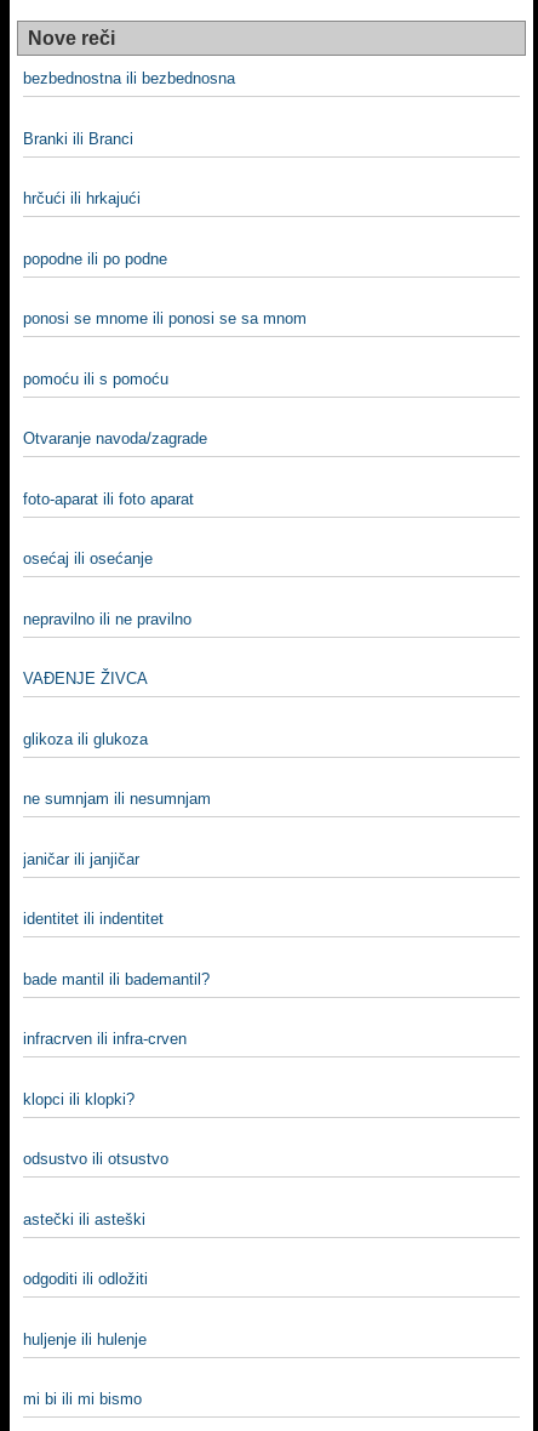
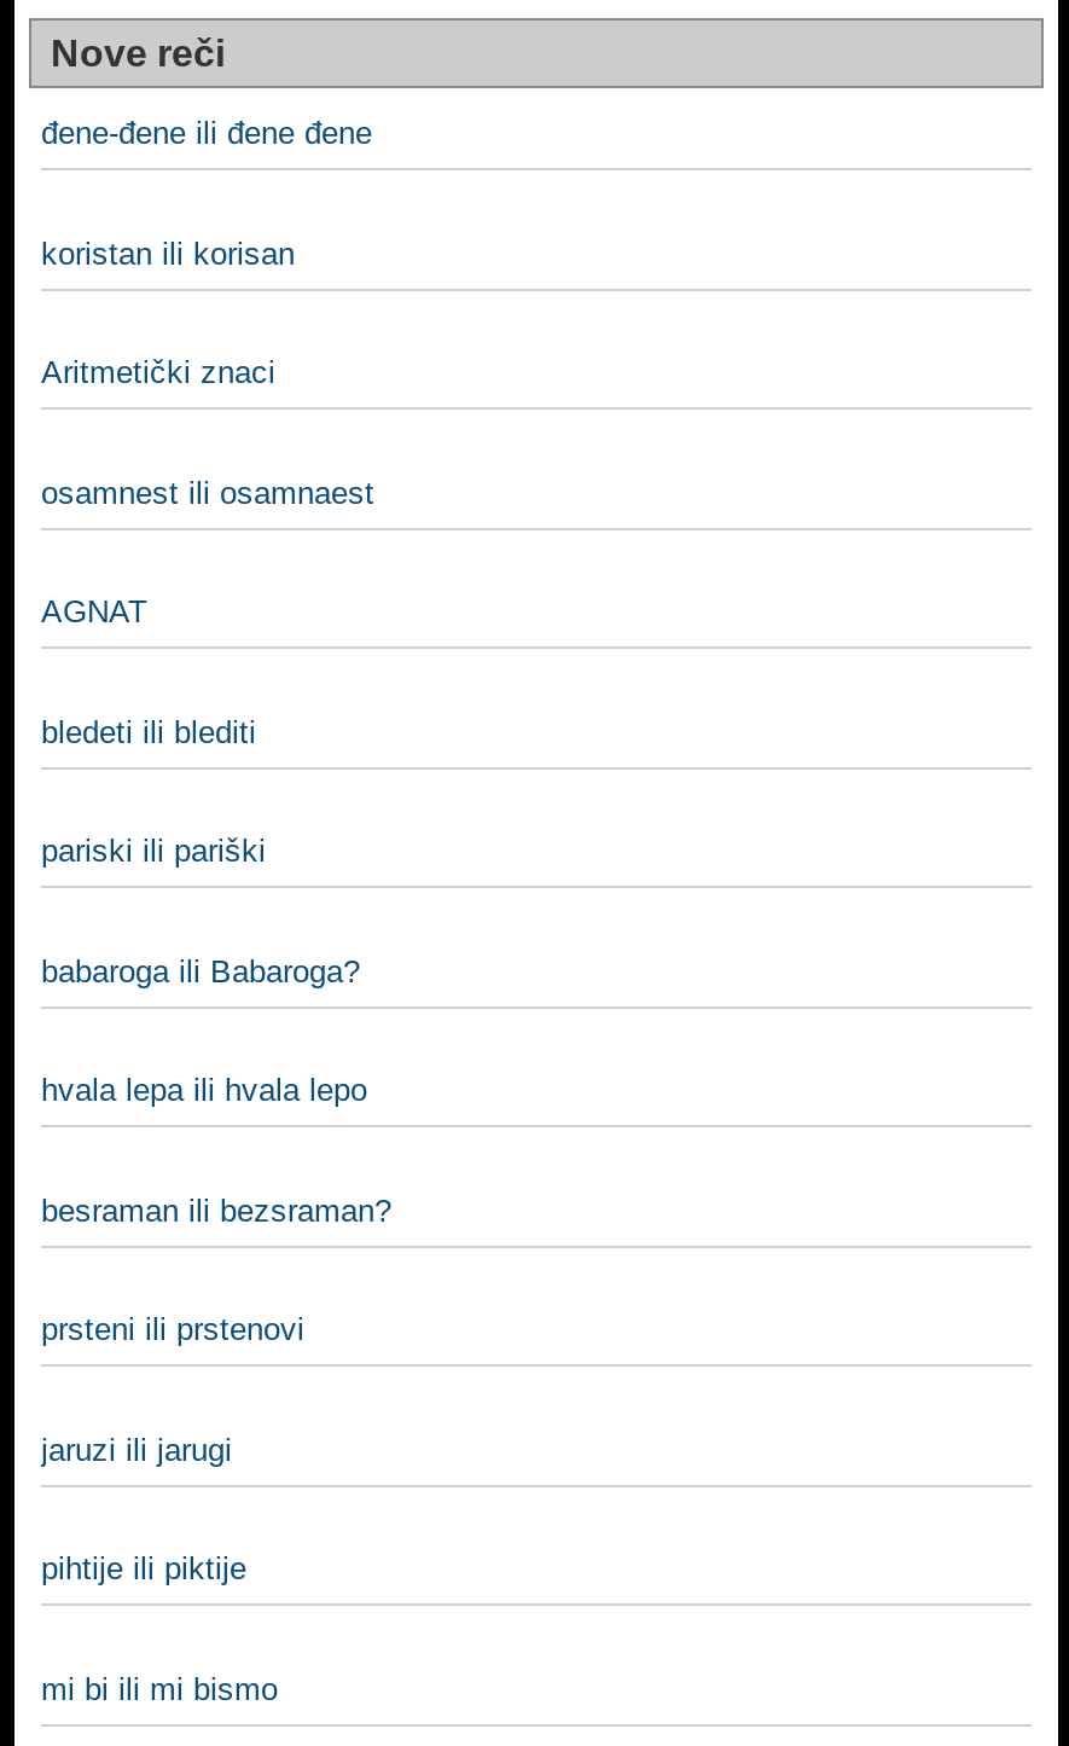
[23,69,307,1348] bezbednostna ili bezbednosna | Branki ili Branci | hrčući ili hrkajući | popodne ili po podne | ponosi se mnome ili ponosi se sa mnom | pomoću ili s pomoću | Otvaranje navoda/zagrade | foto-aparat ili foto aparat | osećaj ili osećanje | nepravilno ili ne pravilno | VAĐENJE ŽIVCA | glikoza ili glukoza | ne sumnjam ili nesumnjam | janičar ili janjičar | identitet ili indentitet | bade mantil ili bademantil? | infracrven ili infra-crven | klopci ili klopki? | odsustvo ili otsustvo | astečki ili asteški | odgoditi ili odložiti | huljenje ili hulenje -> [41,115,391,1587] đene-đene ili đene đene | koristan ili korisan | Aritmetički znaci | osamnest ili osamnaest | AGNAT | bledeti ili blediti | pariski ili pariški | babaroga ili Babaroga? | hvala lepa ili hvala lepo | besraman ili bezsraman? | prsteni ili prstenovi | jaruzi ili jarugi | pihtije ili piktije

